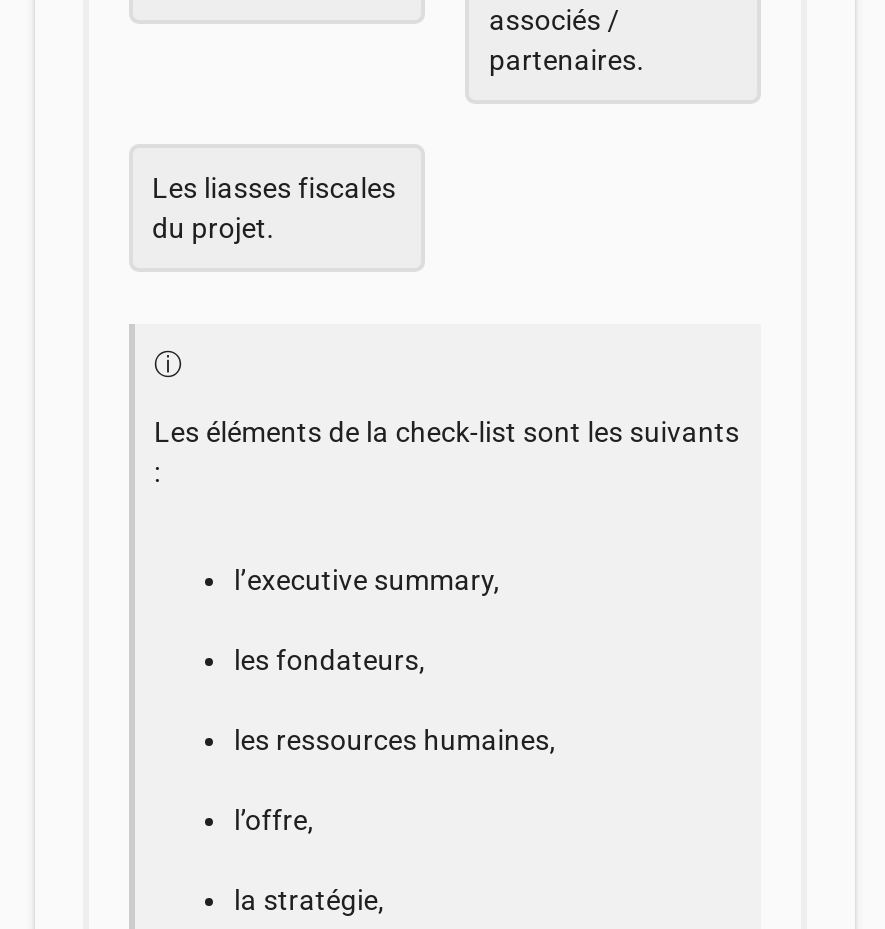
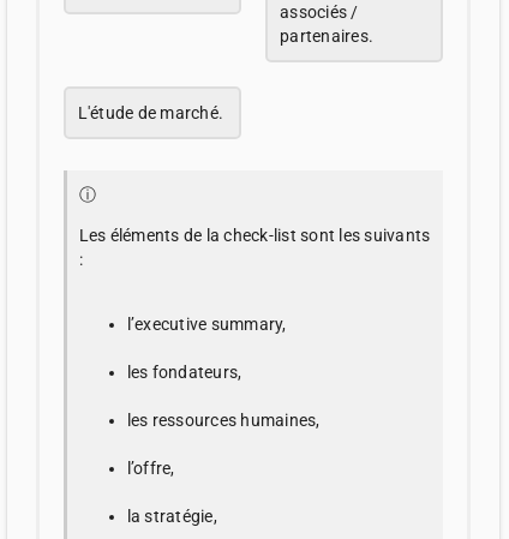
[152,172,396,244] Les liasses fiscales | du projet. -> [77,103,223,123] L'étude de marché.

